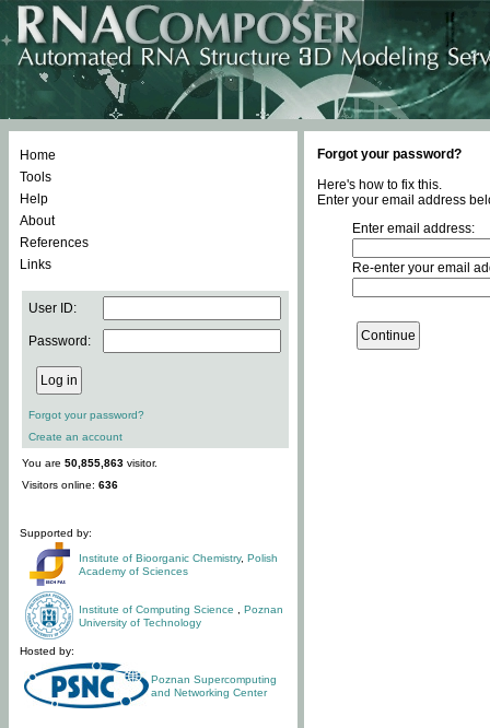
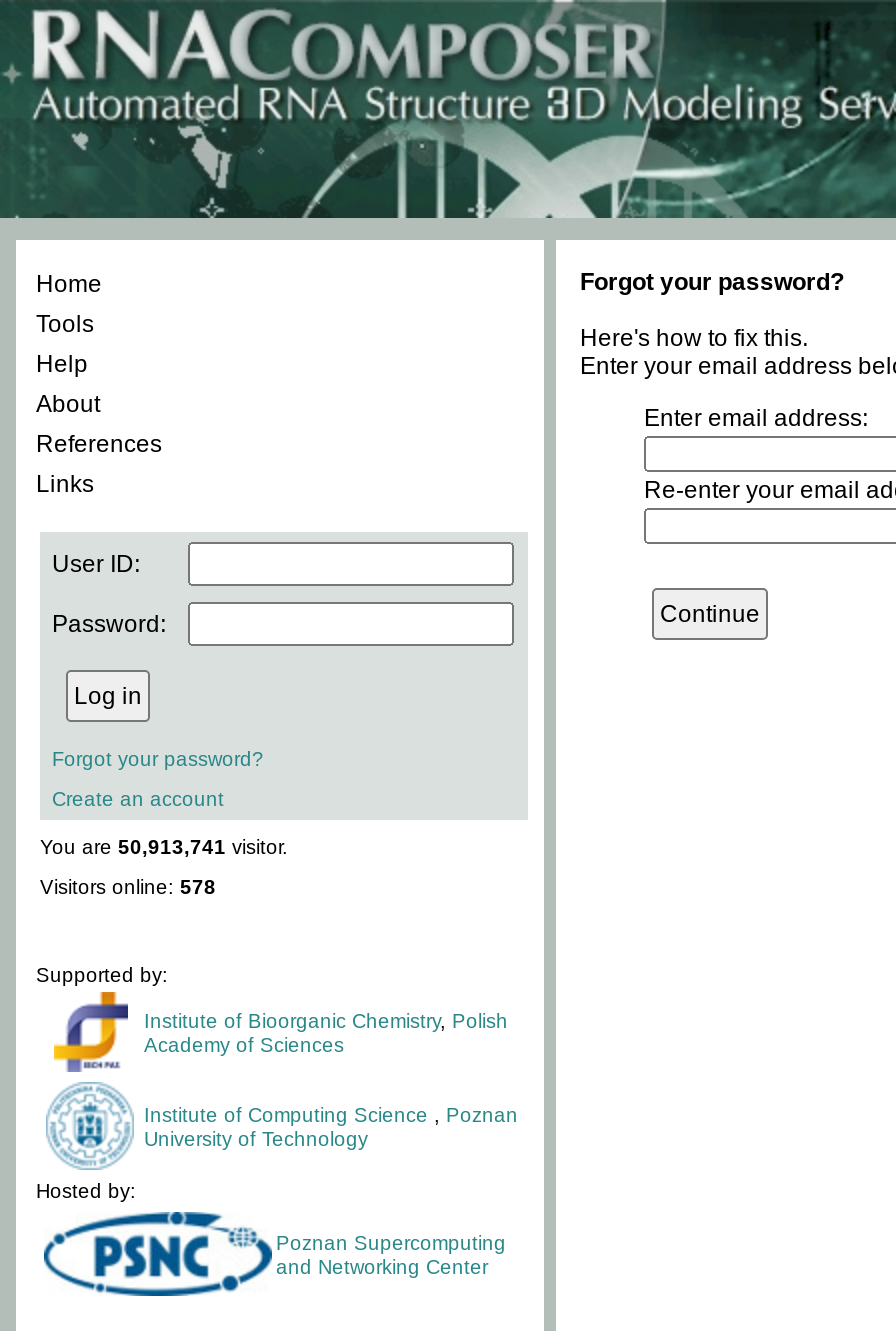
[22,457,157,469] You are 50,855,863 visitor. -> [40,836,288,858] You are 50,913,741 visitor.
[22,479,118,491] Visitors online: 636 -> [40,876,216,898] Visitors online: 578

